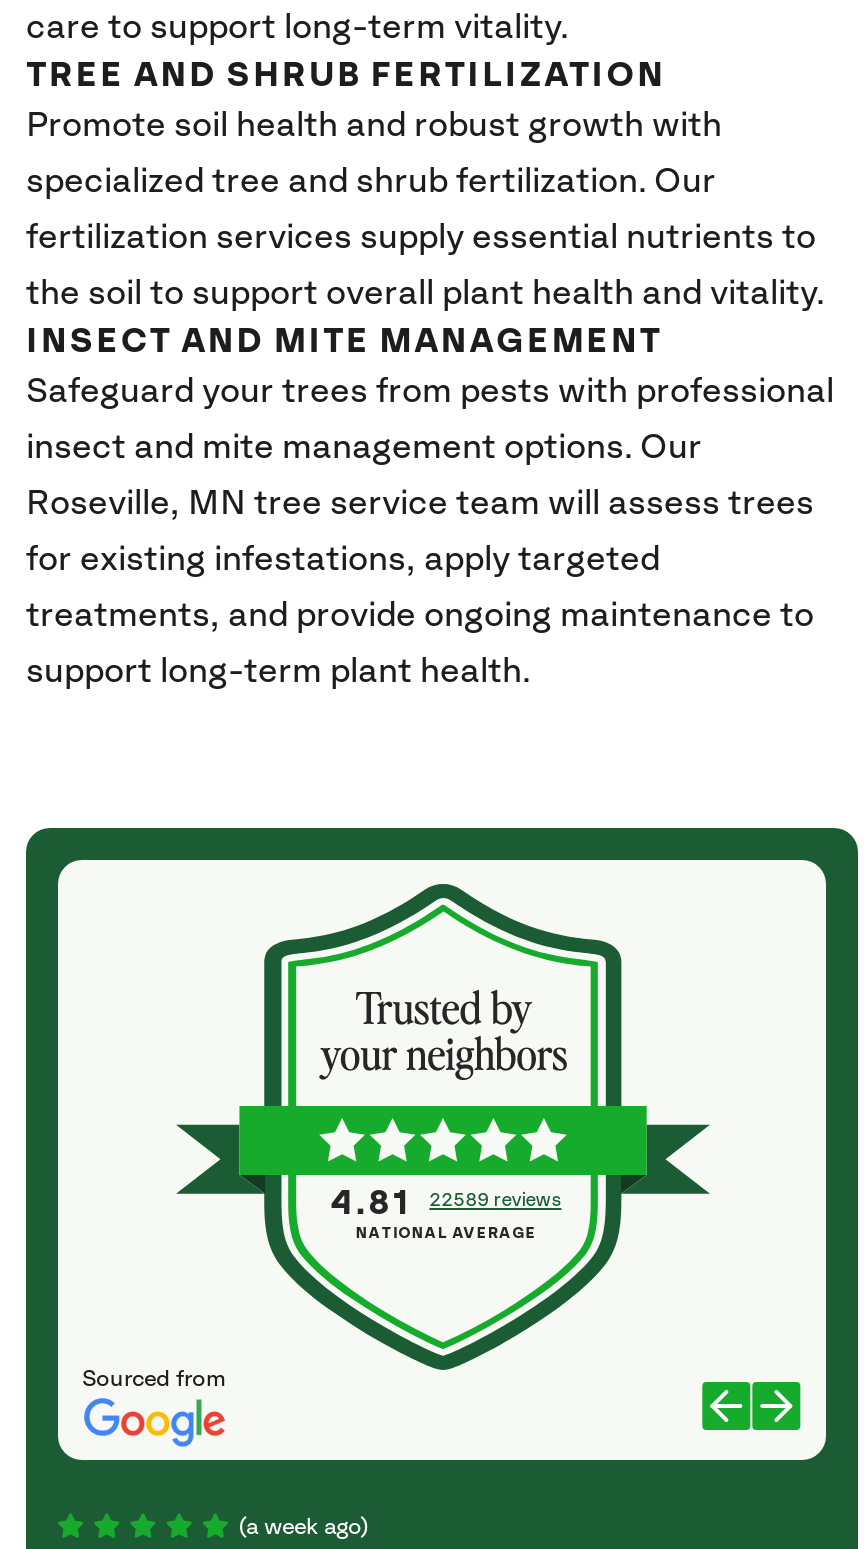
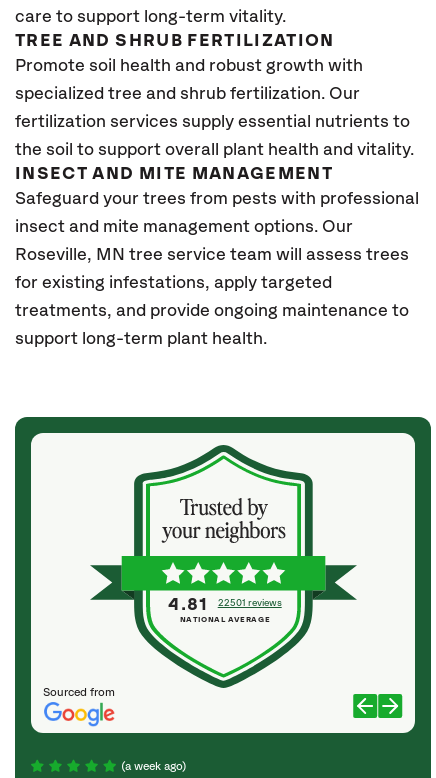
[331,1186,561,1222] 4.81 22589 reviews -> [168,596,282,614] 4.81 22501 reviews

